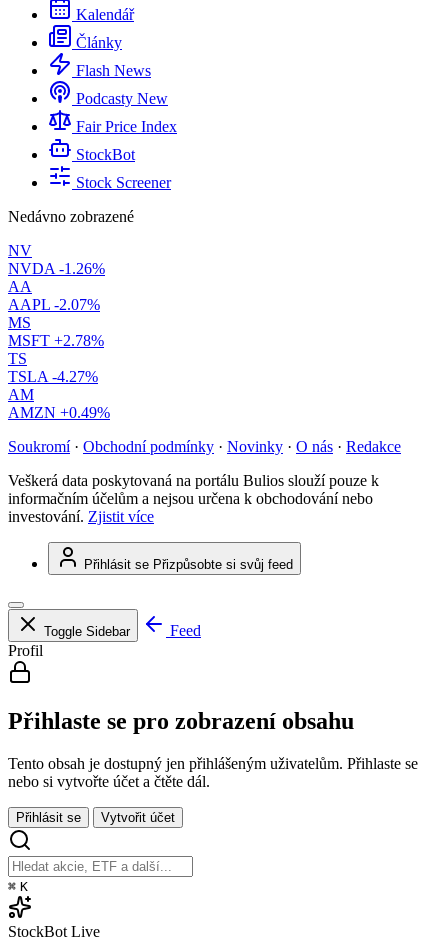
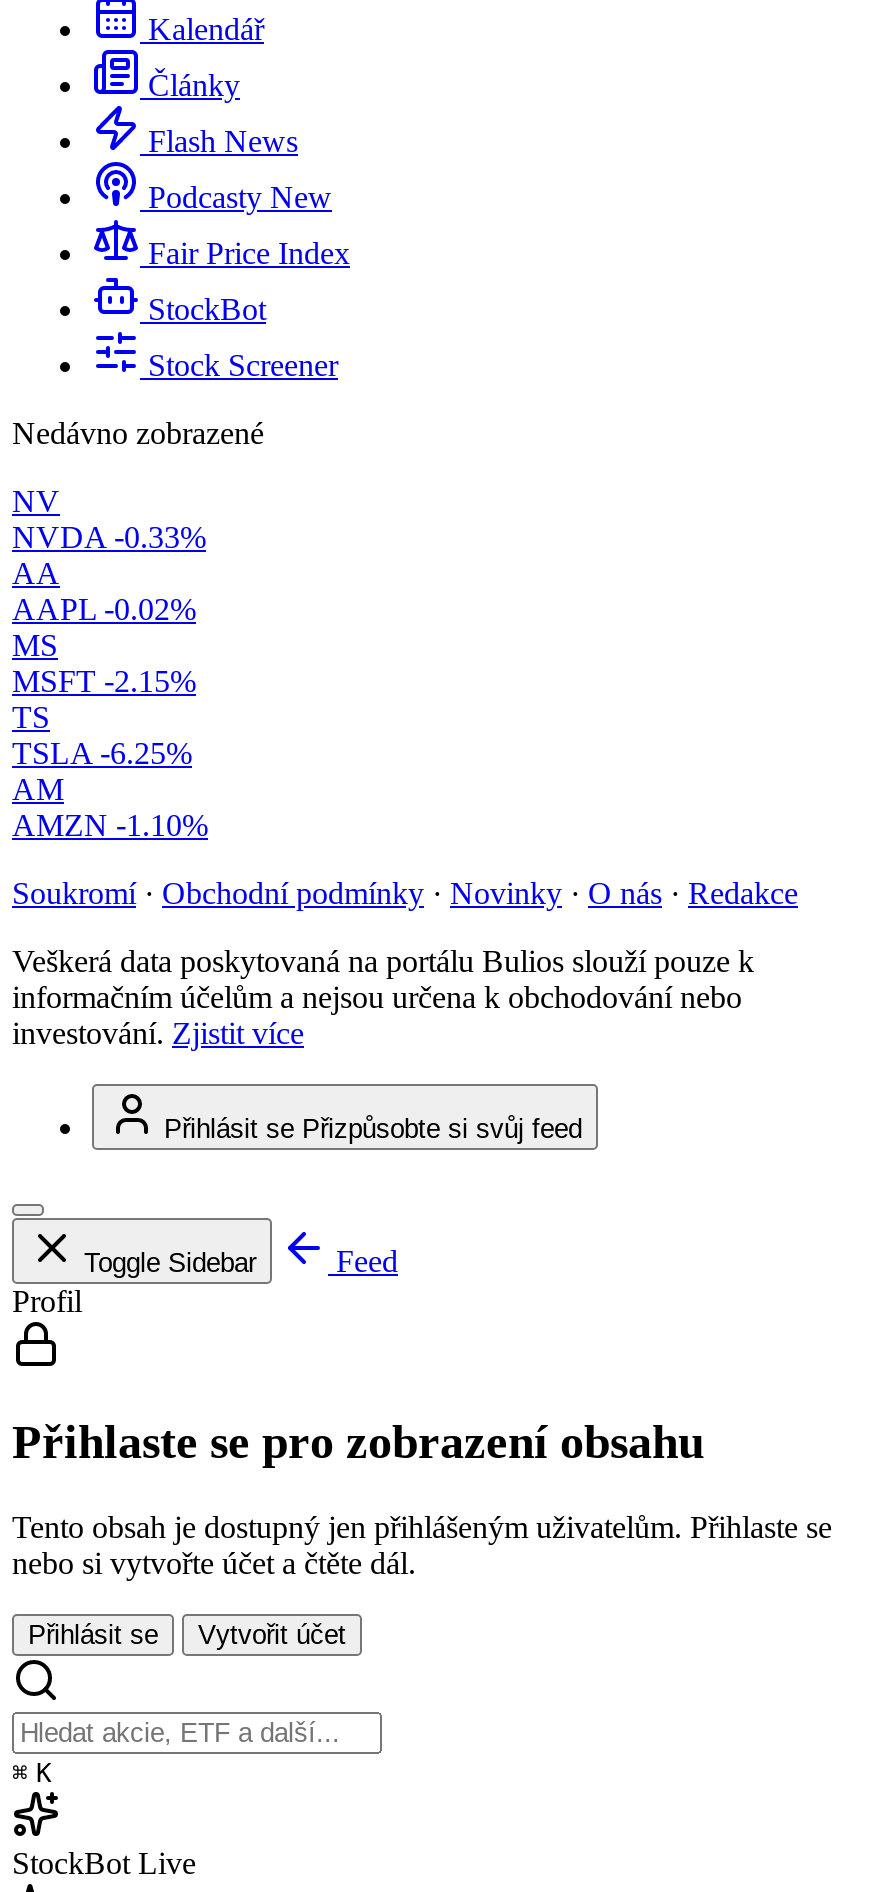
[8,260,105,277] NVDA -1.26% -> [12,520,206,554] NVDA -0.33%
[8,296,100,313] AAPL -2.07% -> [12,592,196,626] AAPL -0.02%
[8,332,104,349] MSFT +2.78% -> [12,664,196,698] MSFT -2.15%
[8,368,98,385] TSLA -4.27% -> [12,736,192,770] TSLA -6.25%
[8,404,110,421] AMZN +0.49% -> [12,808,208,842] AMZN -1.10%

